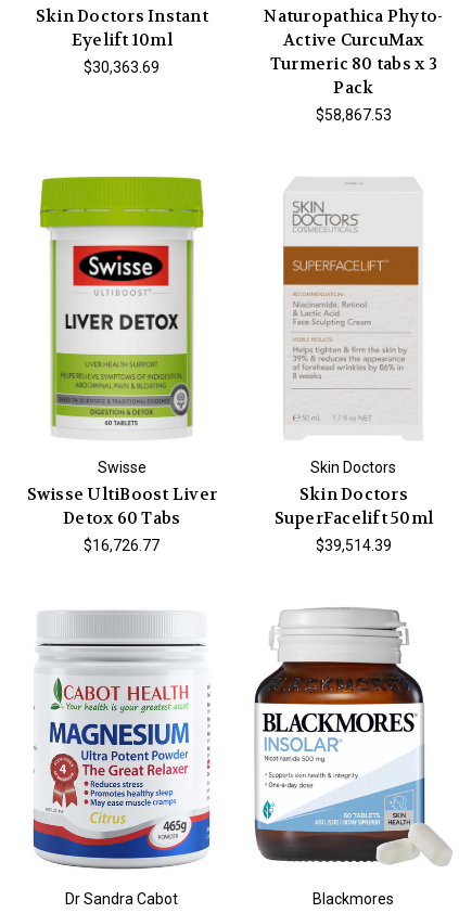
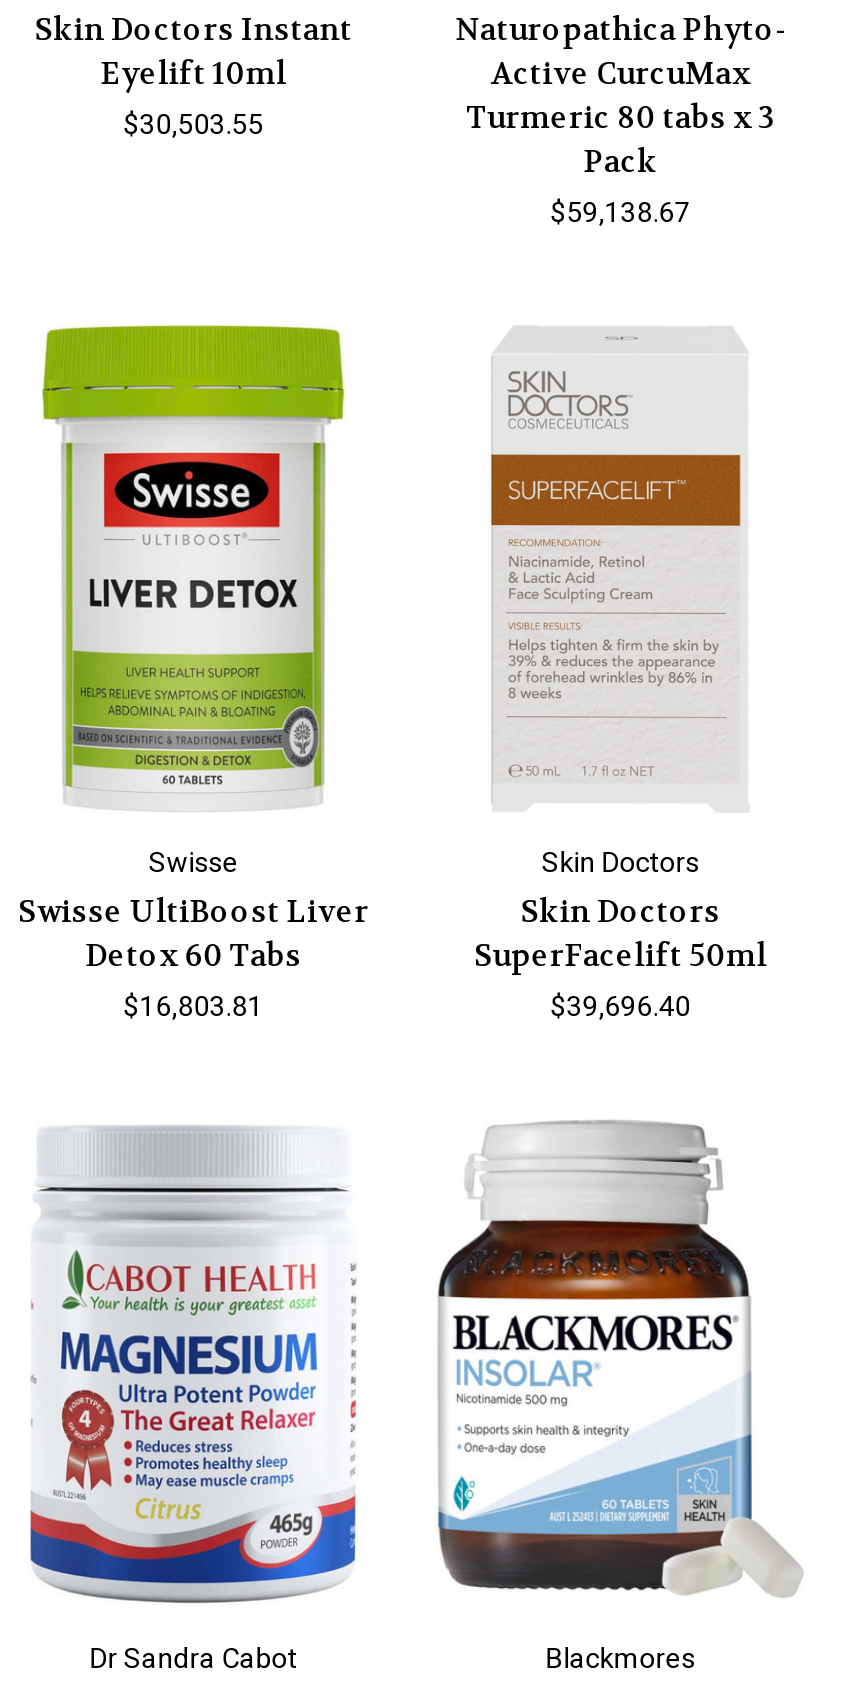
[84,58,160,75] $30,363.69 -> [123,107,263,139] $30,503.55
[316,106,392,123] $58,867.53 -> [551,195,691,227] $59,138.67
[84,537,160,554] $16,726.77 -> [123,991,263,1023] $16,803.81
[316,537,392,554] $39,514.39 -> [551,991,691,1023] $39,696.40

